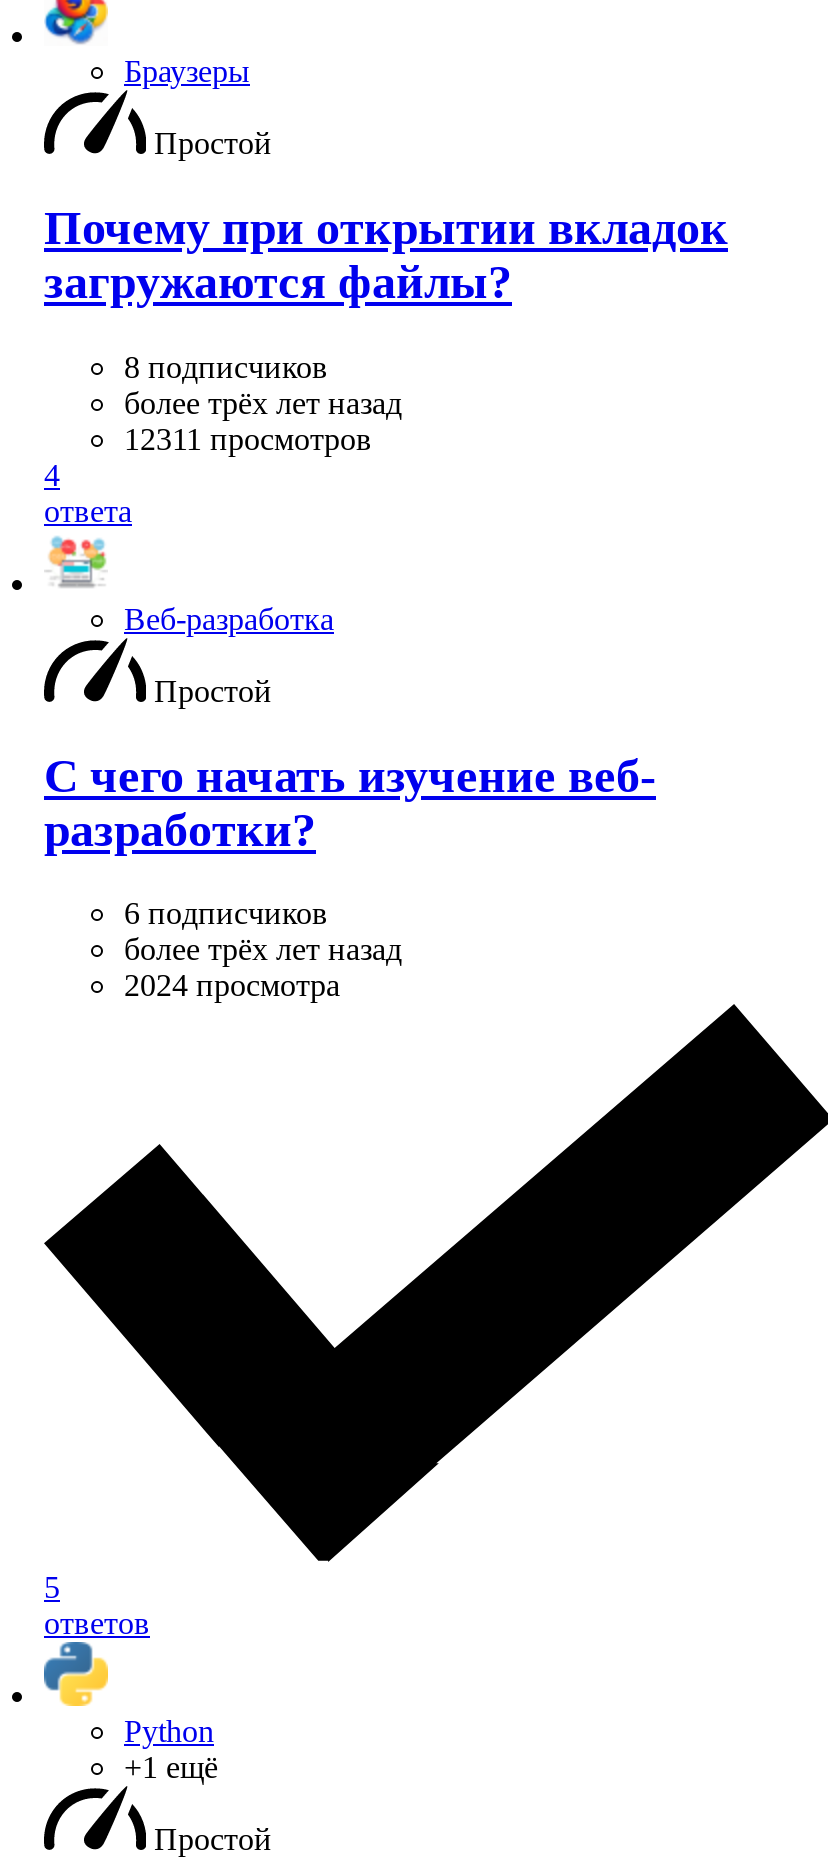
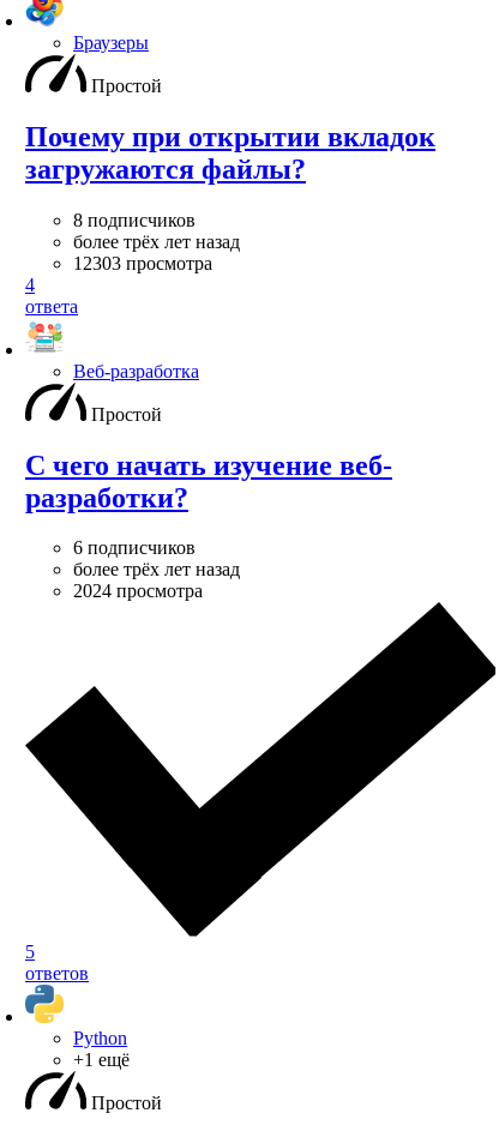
[124,421,372,455] 12311 просмотров -> [73,253,212,273] 12303 просмотра

